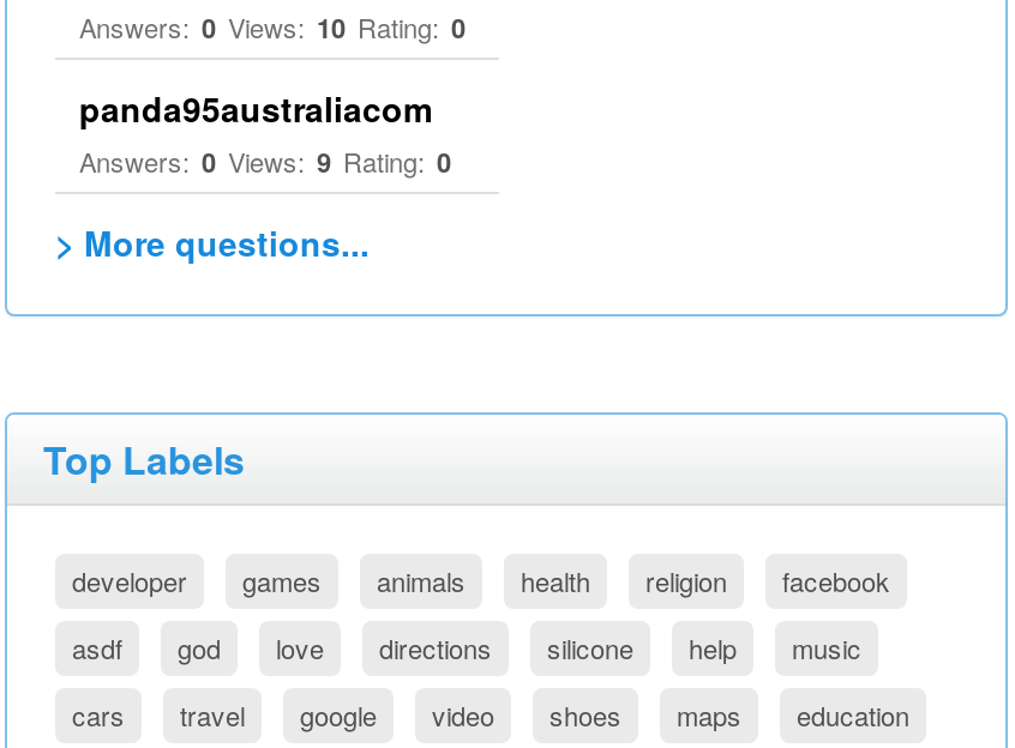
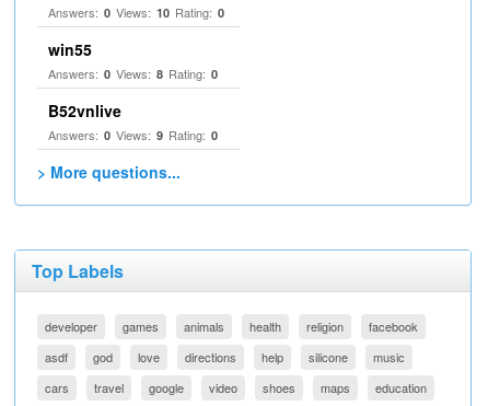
[79,84,432,132] panda95australiacom -> [48,38,218,121] win55 | Answers: 0 Views: 8 Rating: 0 | B52vnlive
moved [547,628,633,666] -> [309,348,348,366]: silicone

